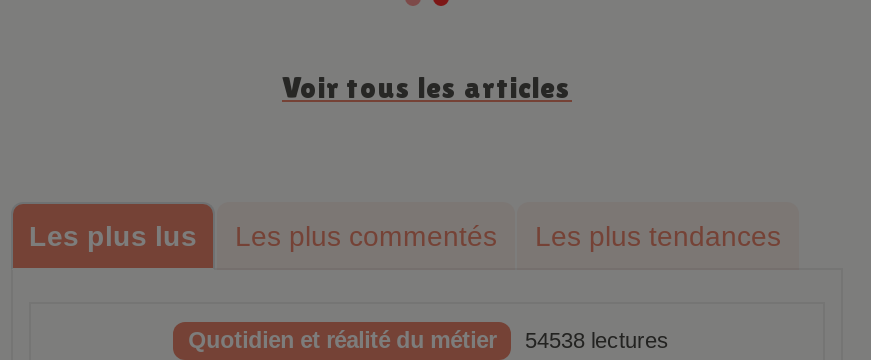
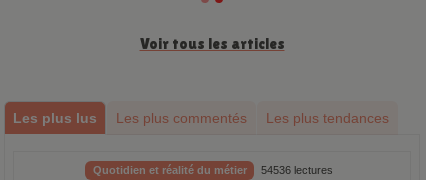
[188,328,669,352] Quotidien et réalité du métier 54538 lectures -> [93,164,333,176] Quotidien et réalité du métier 54536 lectures

